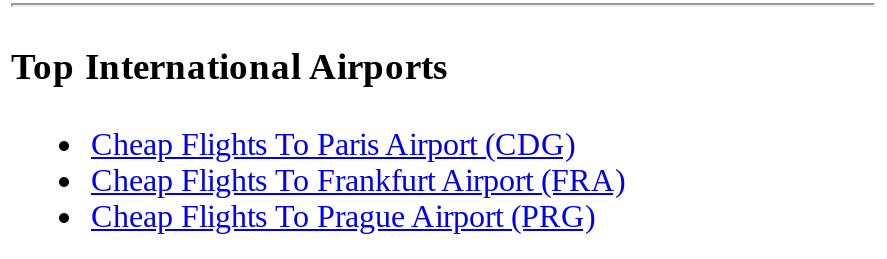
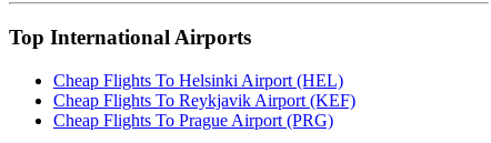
[91,126,575,160] Cheap Flights To Paris Airport (CDG) -> [53,71,343,89] Cheap Flights To Helsinki Airport (HEL)
[91,162,625,196] Cheap Flights To Frankfurt Airport (FRA) -> [53,91,355,109] Cheap Flights To Reykjavik Airport (KEF)

